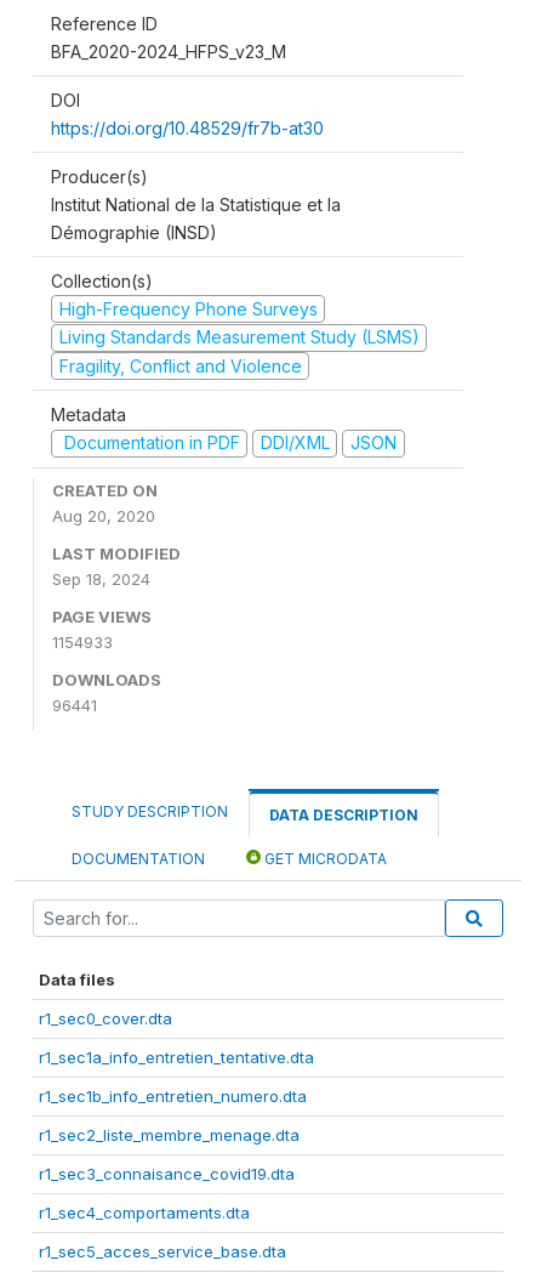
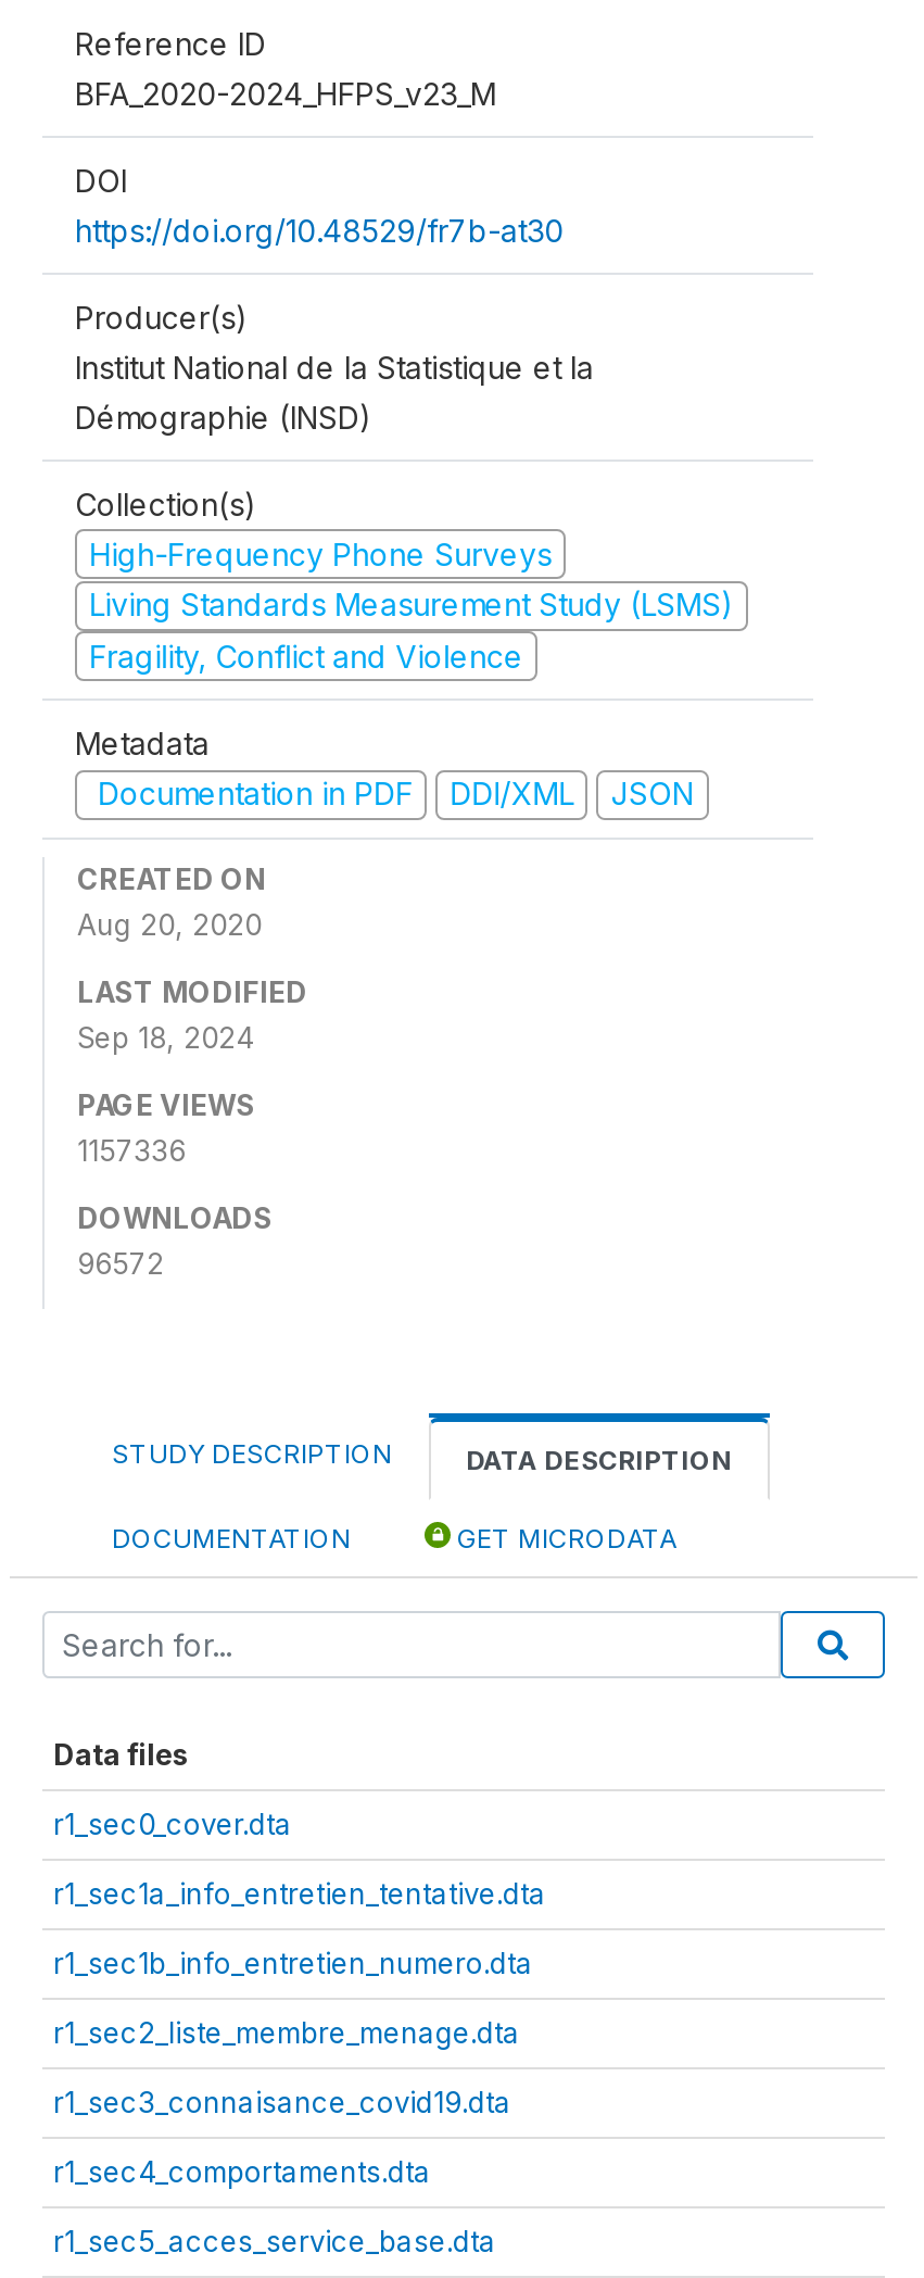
[52,632,113,651] 1154933 -> [77,1132,186,1167] 1157336
[52,695,97,714] 96441 -> [77,1245,164,1280] 96572

